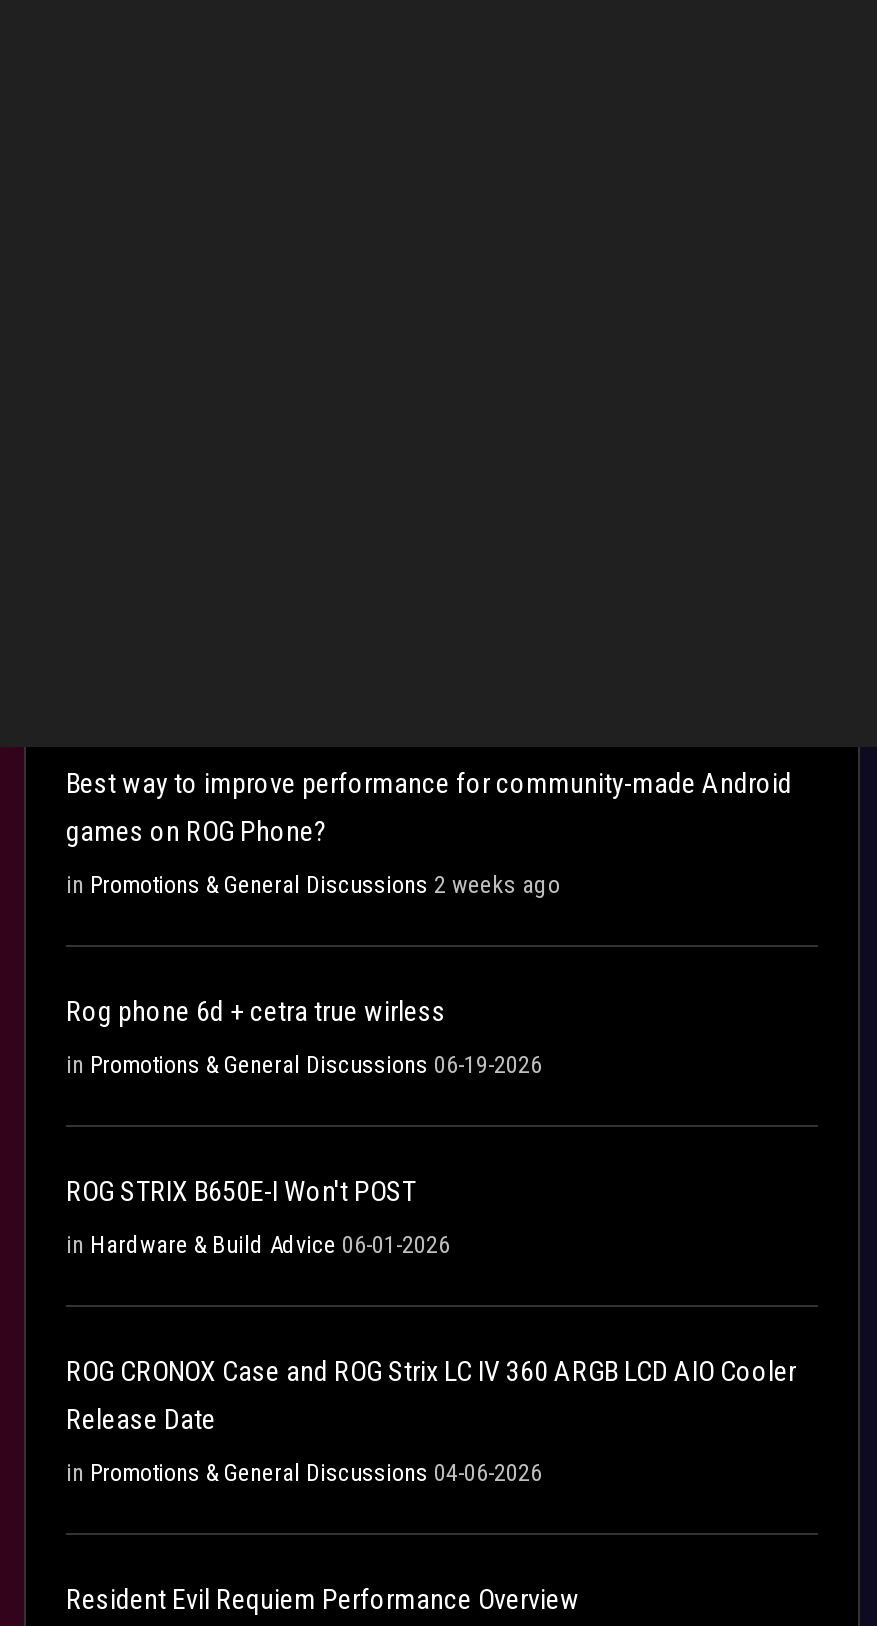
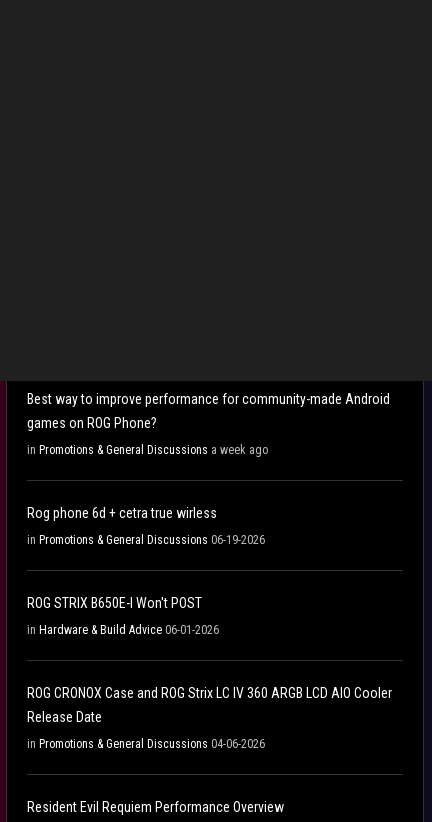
[66,871,560,899] in Promotions & General Discussions 2 weeks ago -> [27,443,268,457] in Promotions & General Discussions a week ago

